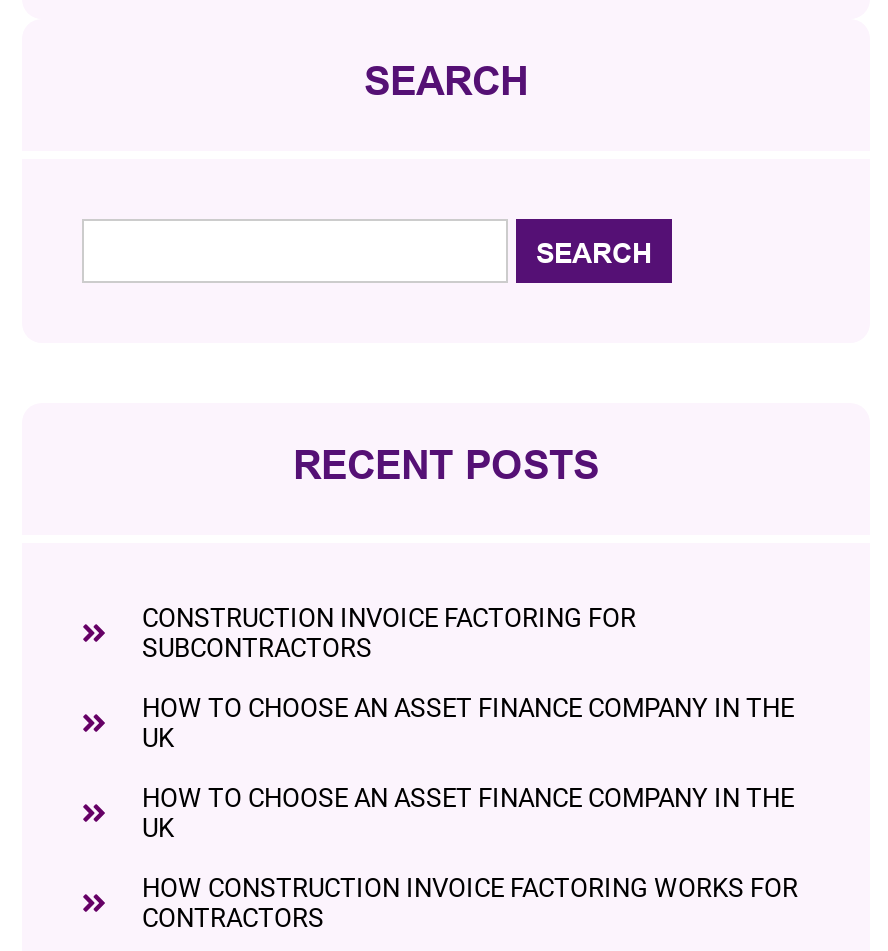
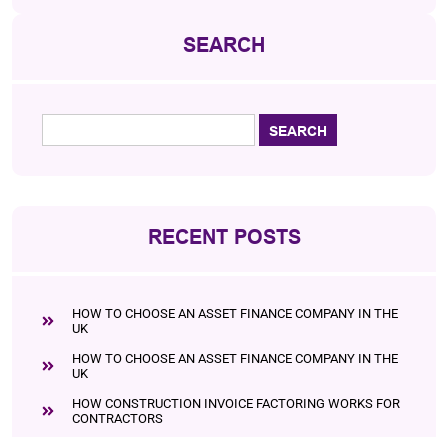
[142,604,636,664] CONSTRUCTION INVOICE FACTORING FOR | SUBCONTRACTORS -> none

